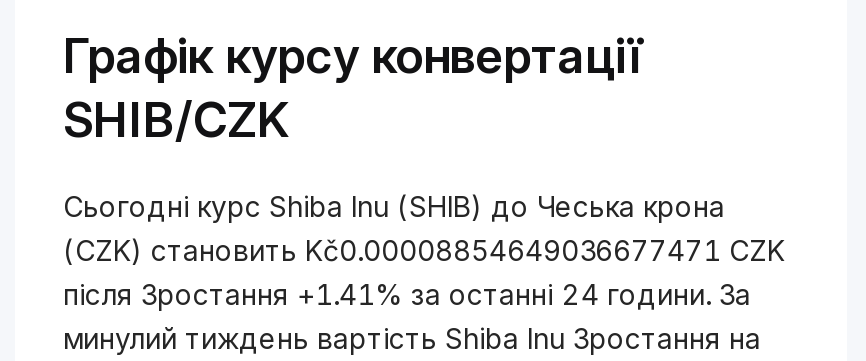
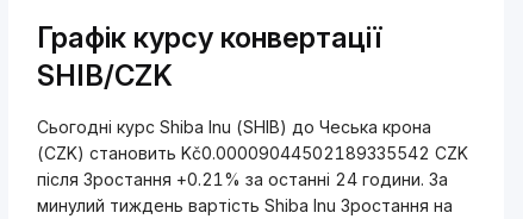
[63,233,785,267] (CZK) становить Kč0.00008854649036677471 CZK -> [37,143,468,163] (CZK) становить Kč0.00009044502189335542 CZK
[63,277,751,311] після Зростання +1.41% за останні 24 години. За -> [37,169,448,189] після Зростання +0.21% за останні 24 години. За

